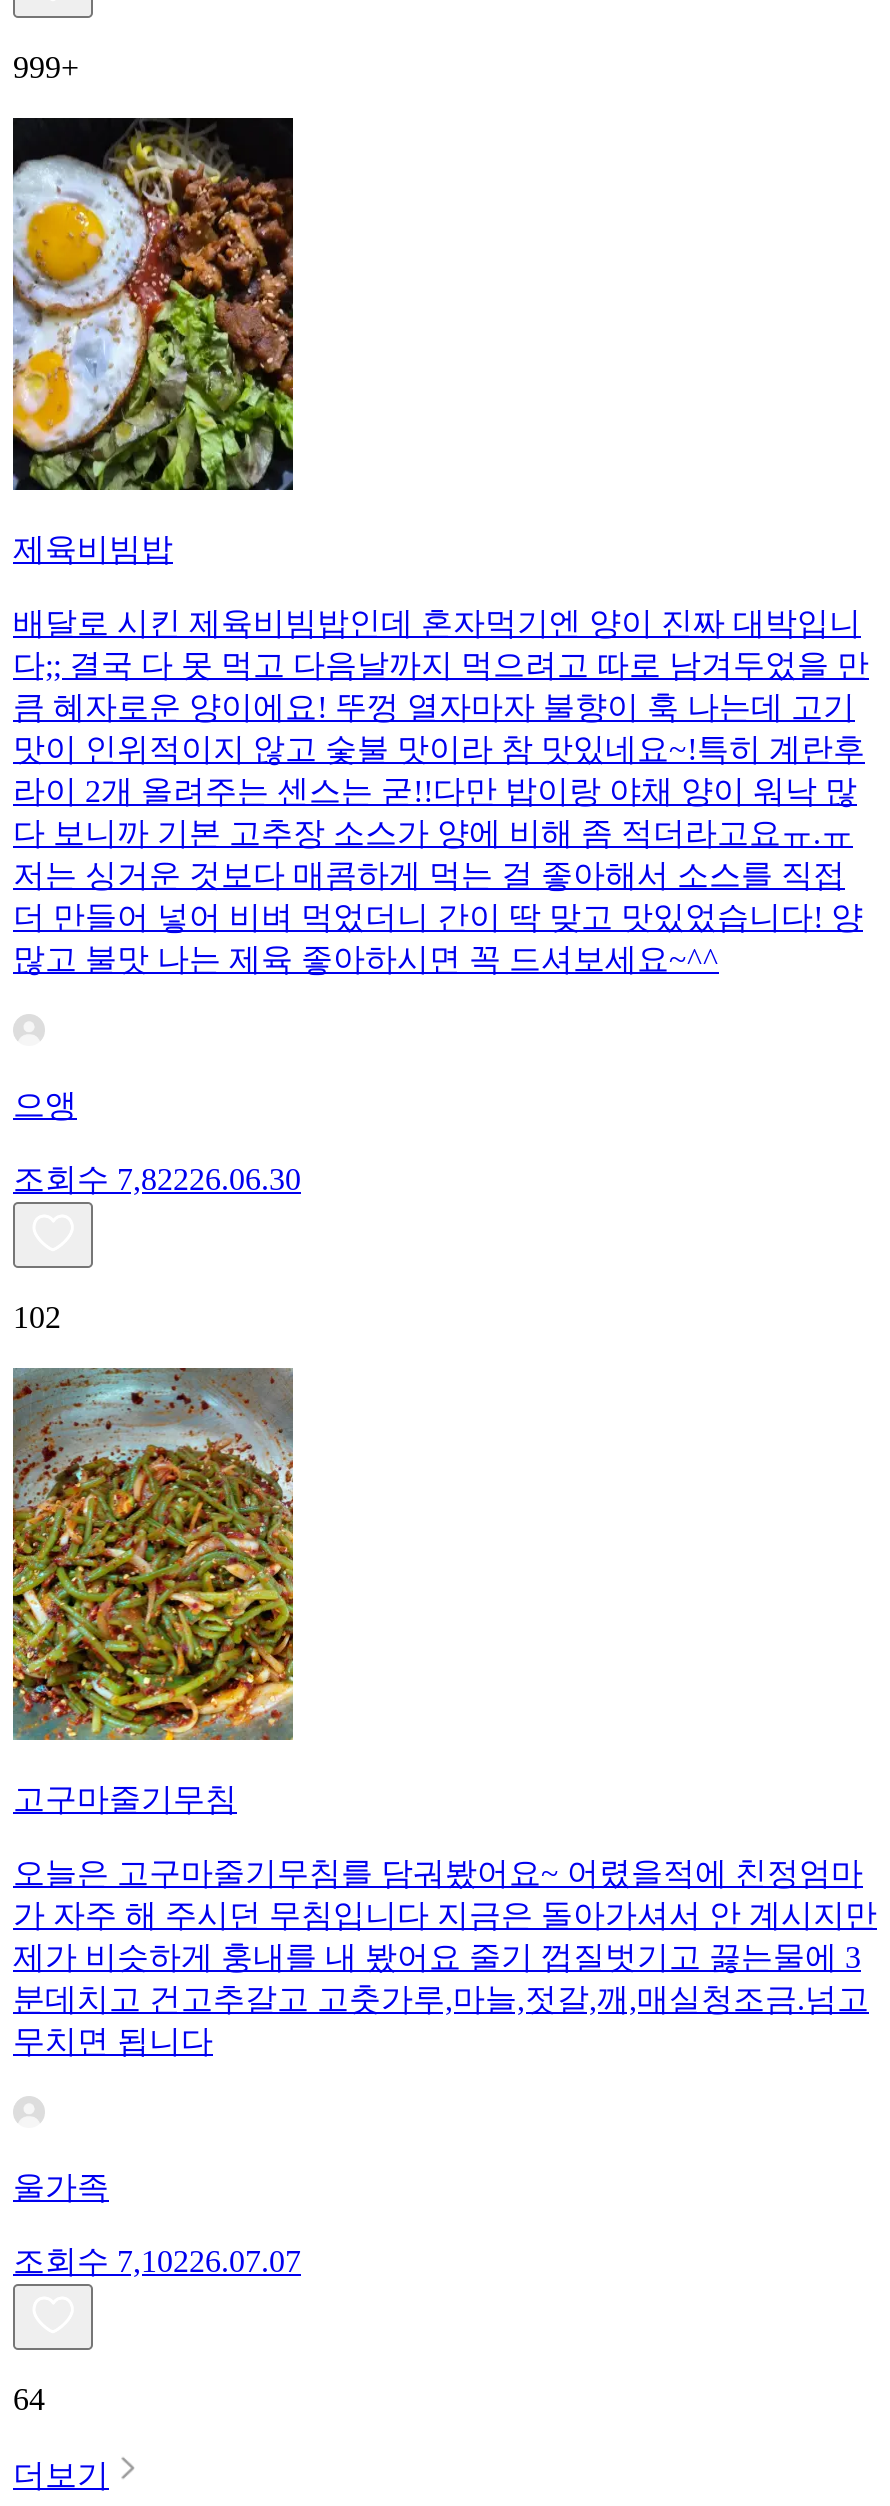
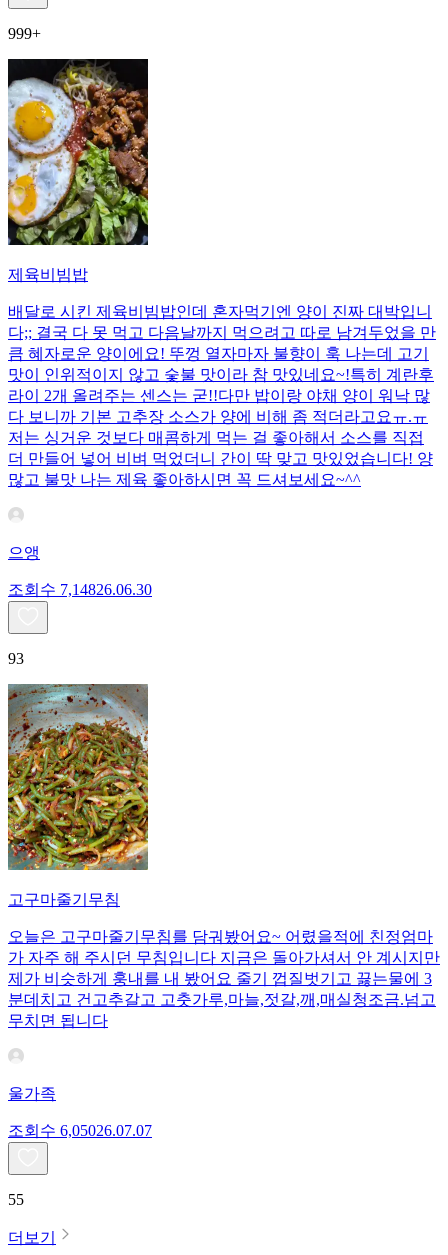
[13,1161,301,1195] 조회수 7,82226.06.30 -> [8,581,152,598] 조회수 7,14826.06.30
[13,1299,61,1333] 102 -> [8,650,24,667] 93
[13,2243,301,2277] 조회수 7,10226.07.07 -> [8,1122,152,1139] 조회수 6,05026.07.07
[13,2381,45,2415] 64 -> [8,1191,24,1208] 55

